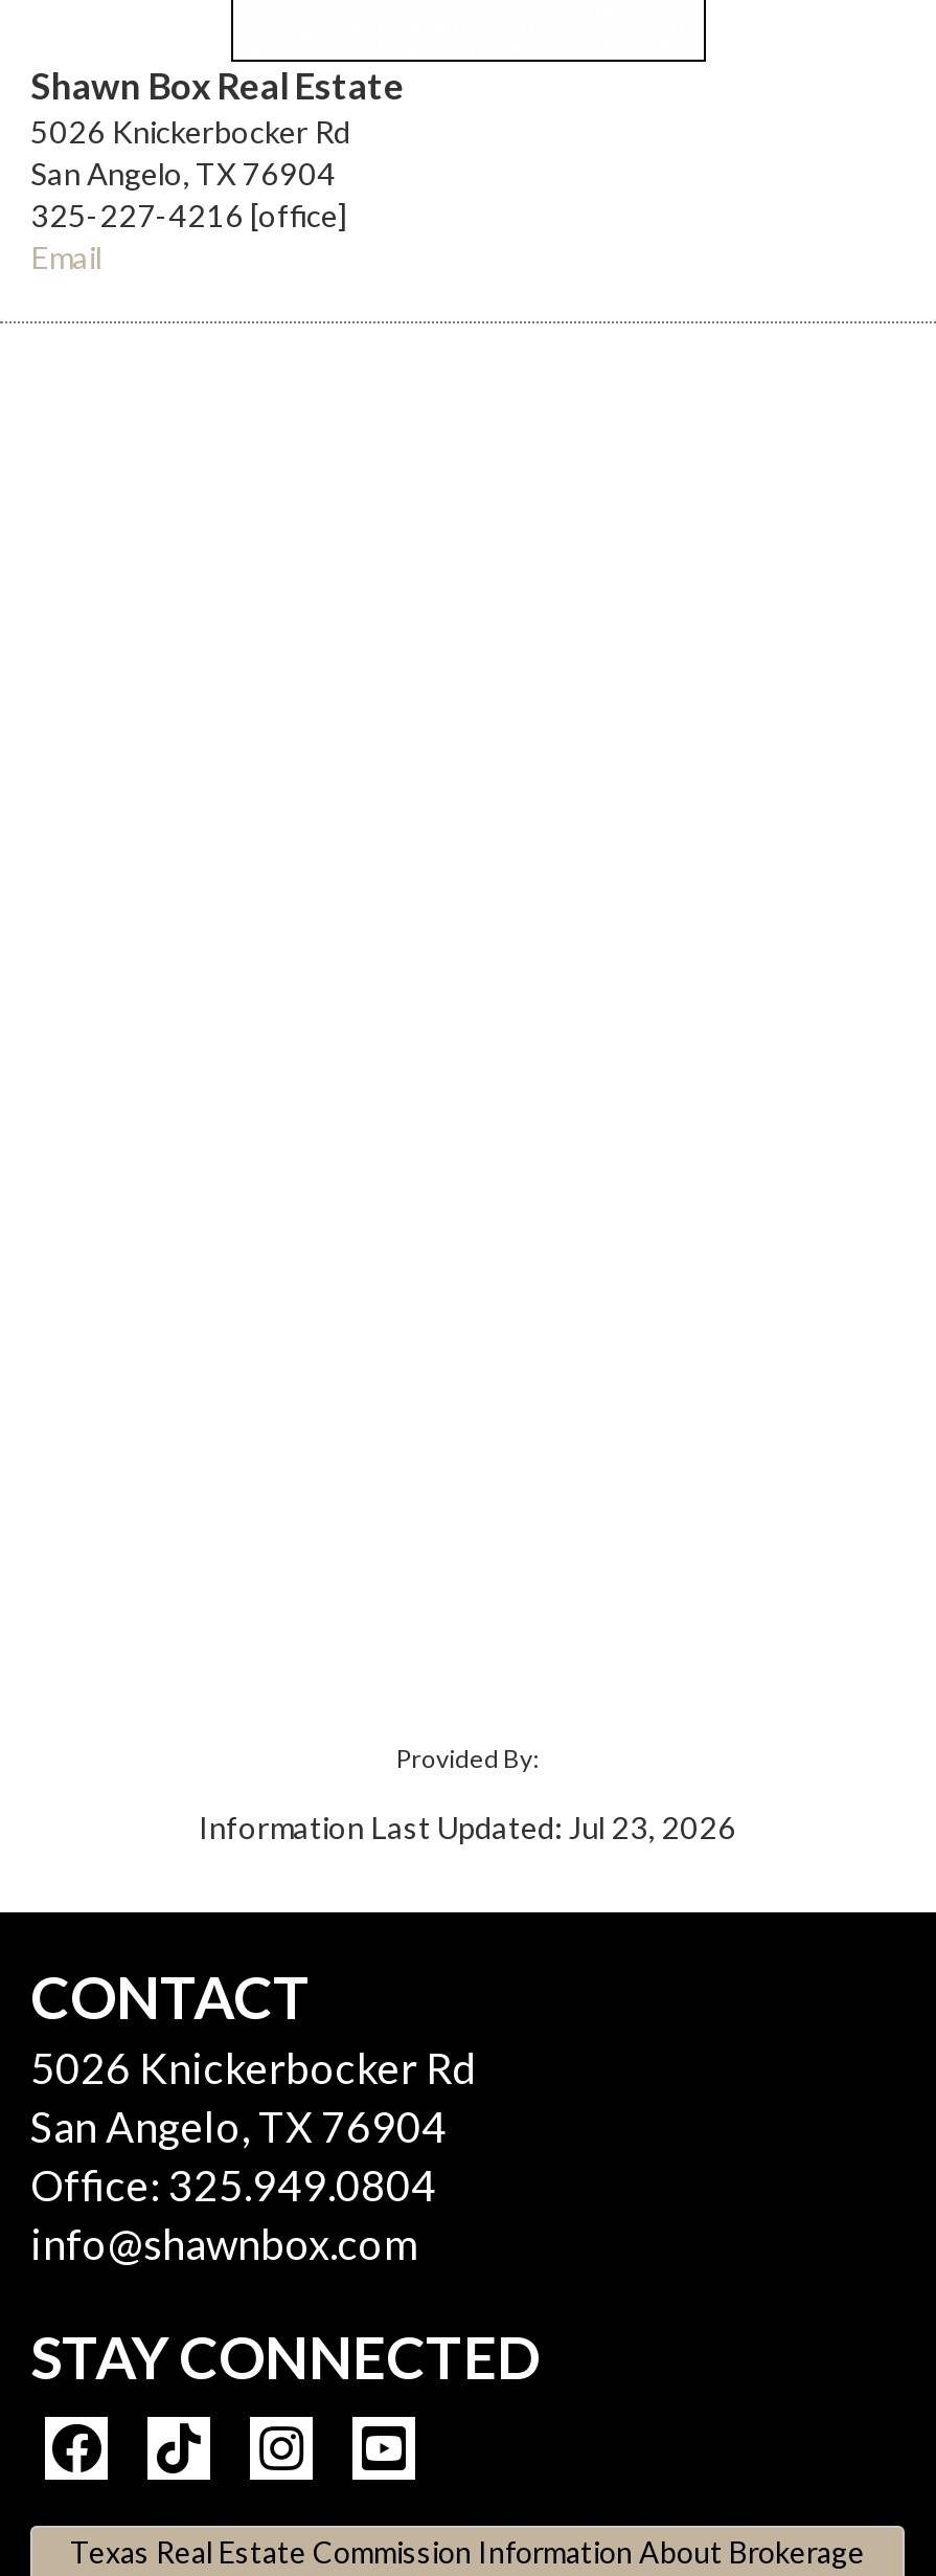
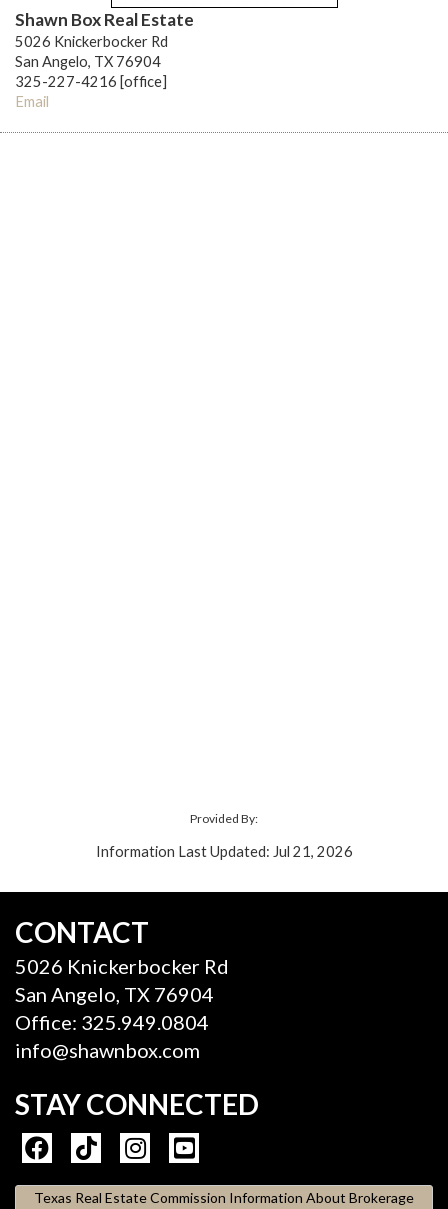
[199,1810,736,1846] Information Last Updated: Jul 23, 2026 -> [95,843,352,860] Information Last Updated: Jul 21, 2026

